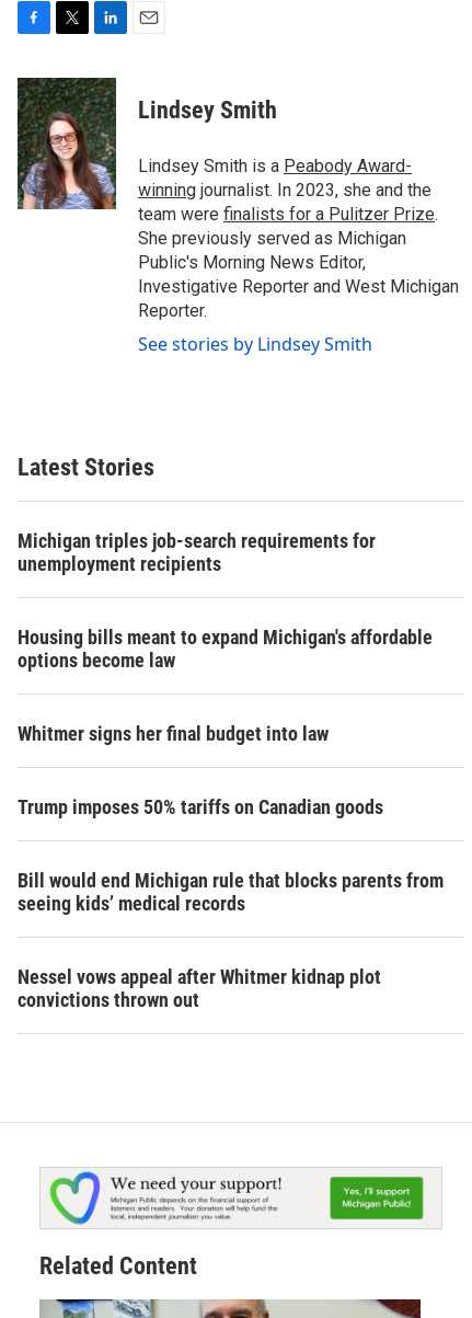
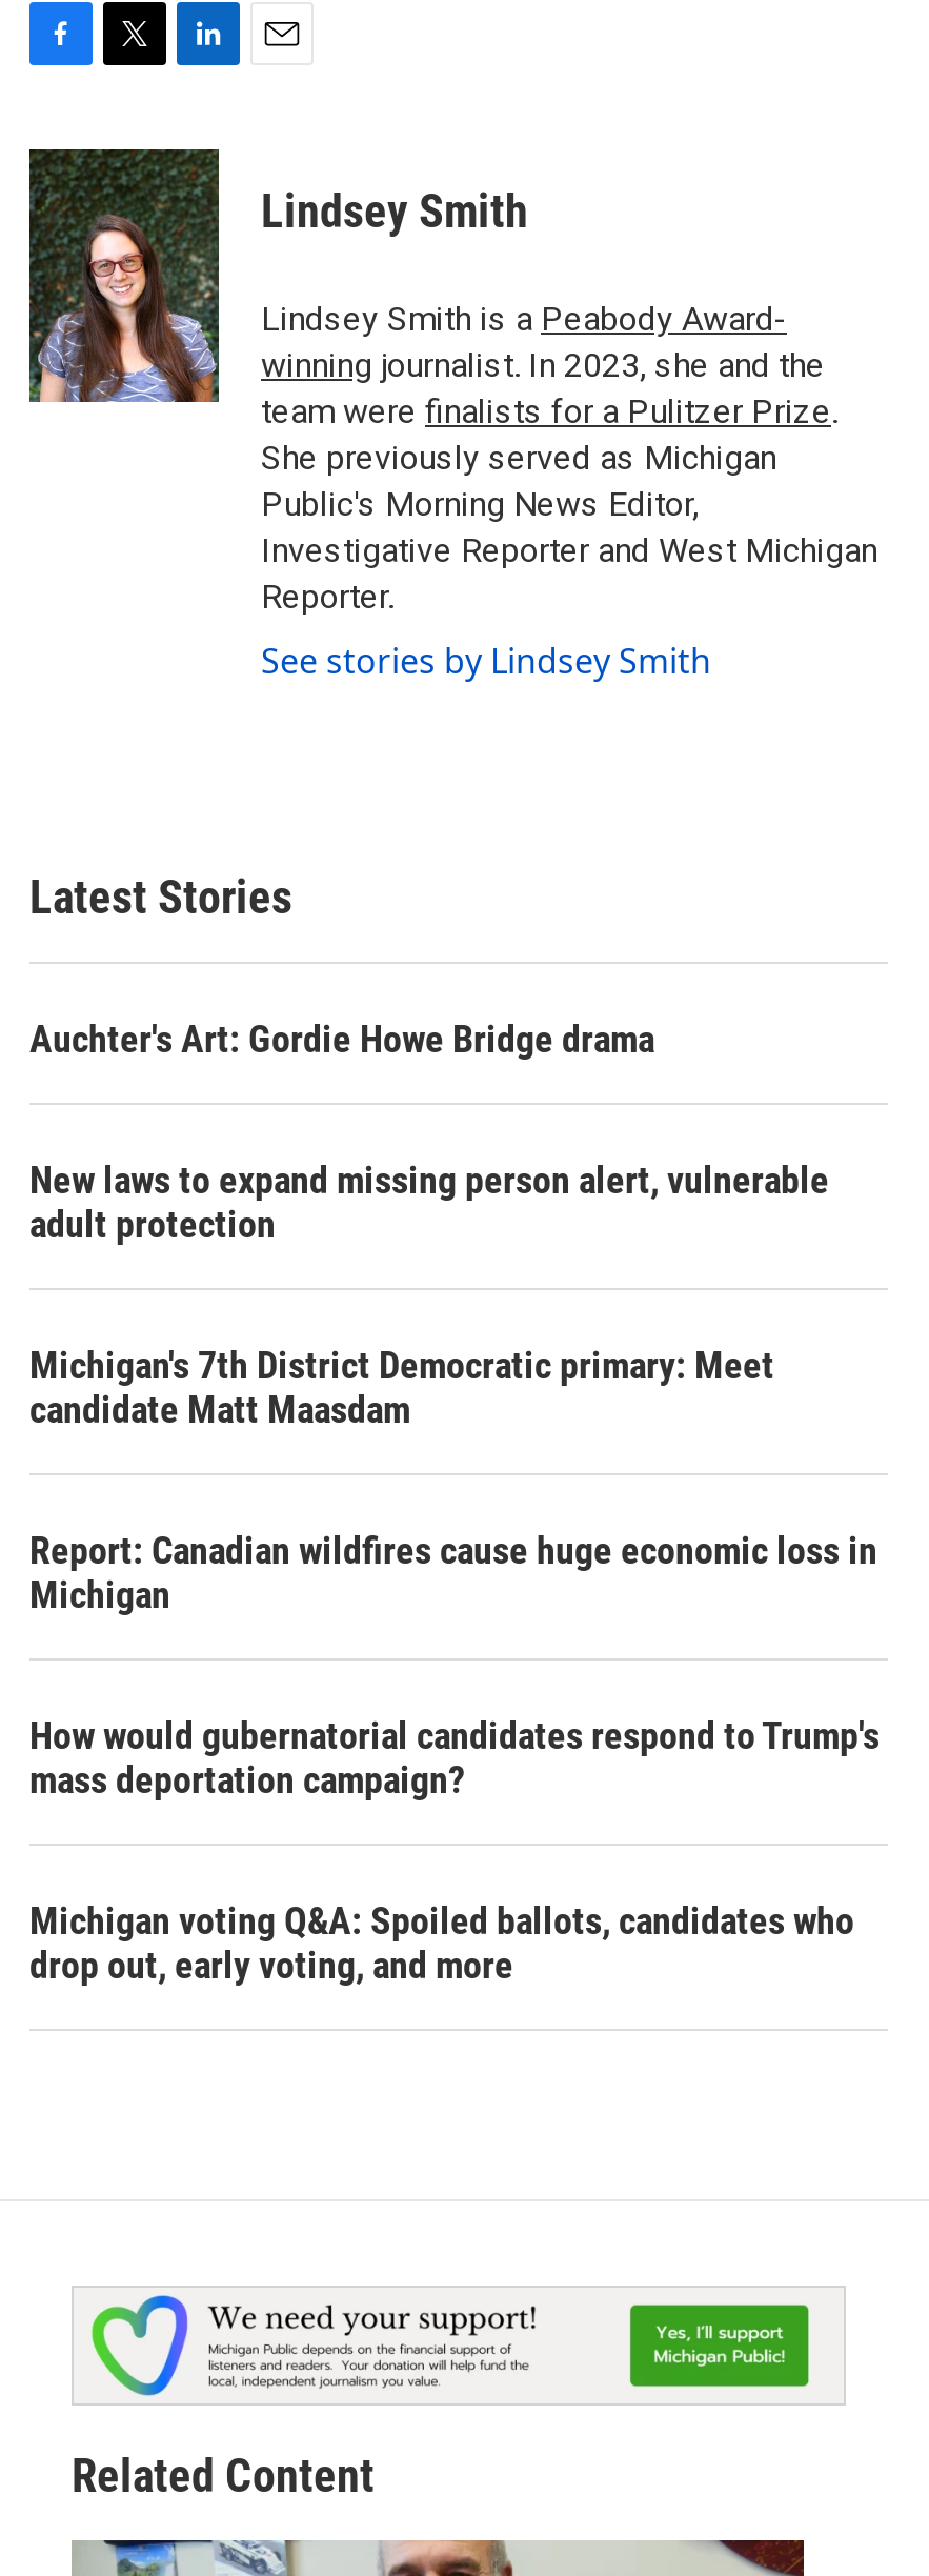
[18,530,376,576] Michigan triples job-search requirements for | unemployment recipients -> [29,1017,654,1061] Auchter's Art: Gordie Howe Bridge drama
[18,626,433,672] Housing bills meant to expand Michigan's affordable | options become law -> [29,1158,829,1247] New laws to expand missing person alert, vulnerable | adult protection
[18,722,329,745] Whitmer signs her final budget into law -> [29,1343,774,1432] Michigan's 7th District Democratic primary: Meet | candidate Matt Maasdam
[18,796,383,819] Trump imposes 50% tariffs on Canadian goods -> [29,1529,877,1617] Report: Canadian wildfires cause huge economic loss in | Michigan
[18,869,444,915] Bill would end Michigan rule that blocks parents from | seeing kids’ medical records -> [29,1714,880,1802] How would gubernatorial candidates respond to Trump's | mass deportation campaign?
[18,966,381,1012] Nessel vows appeal after Whitmer kidnap plot | convictions thrown out -> [29,1899,854,1987] Michigan voting Q&A: Spoiled ballots, candidates who | drop out, early voting, and more

